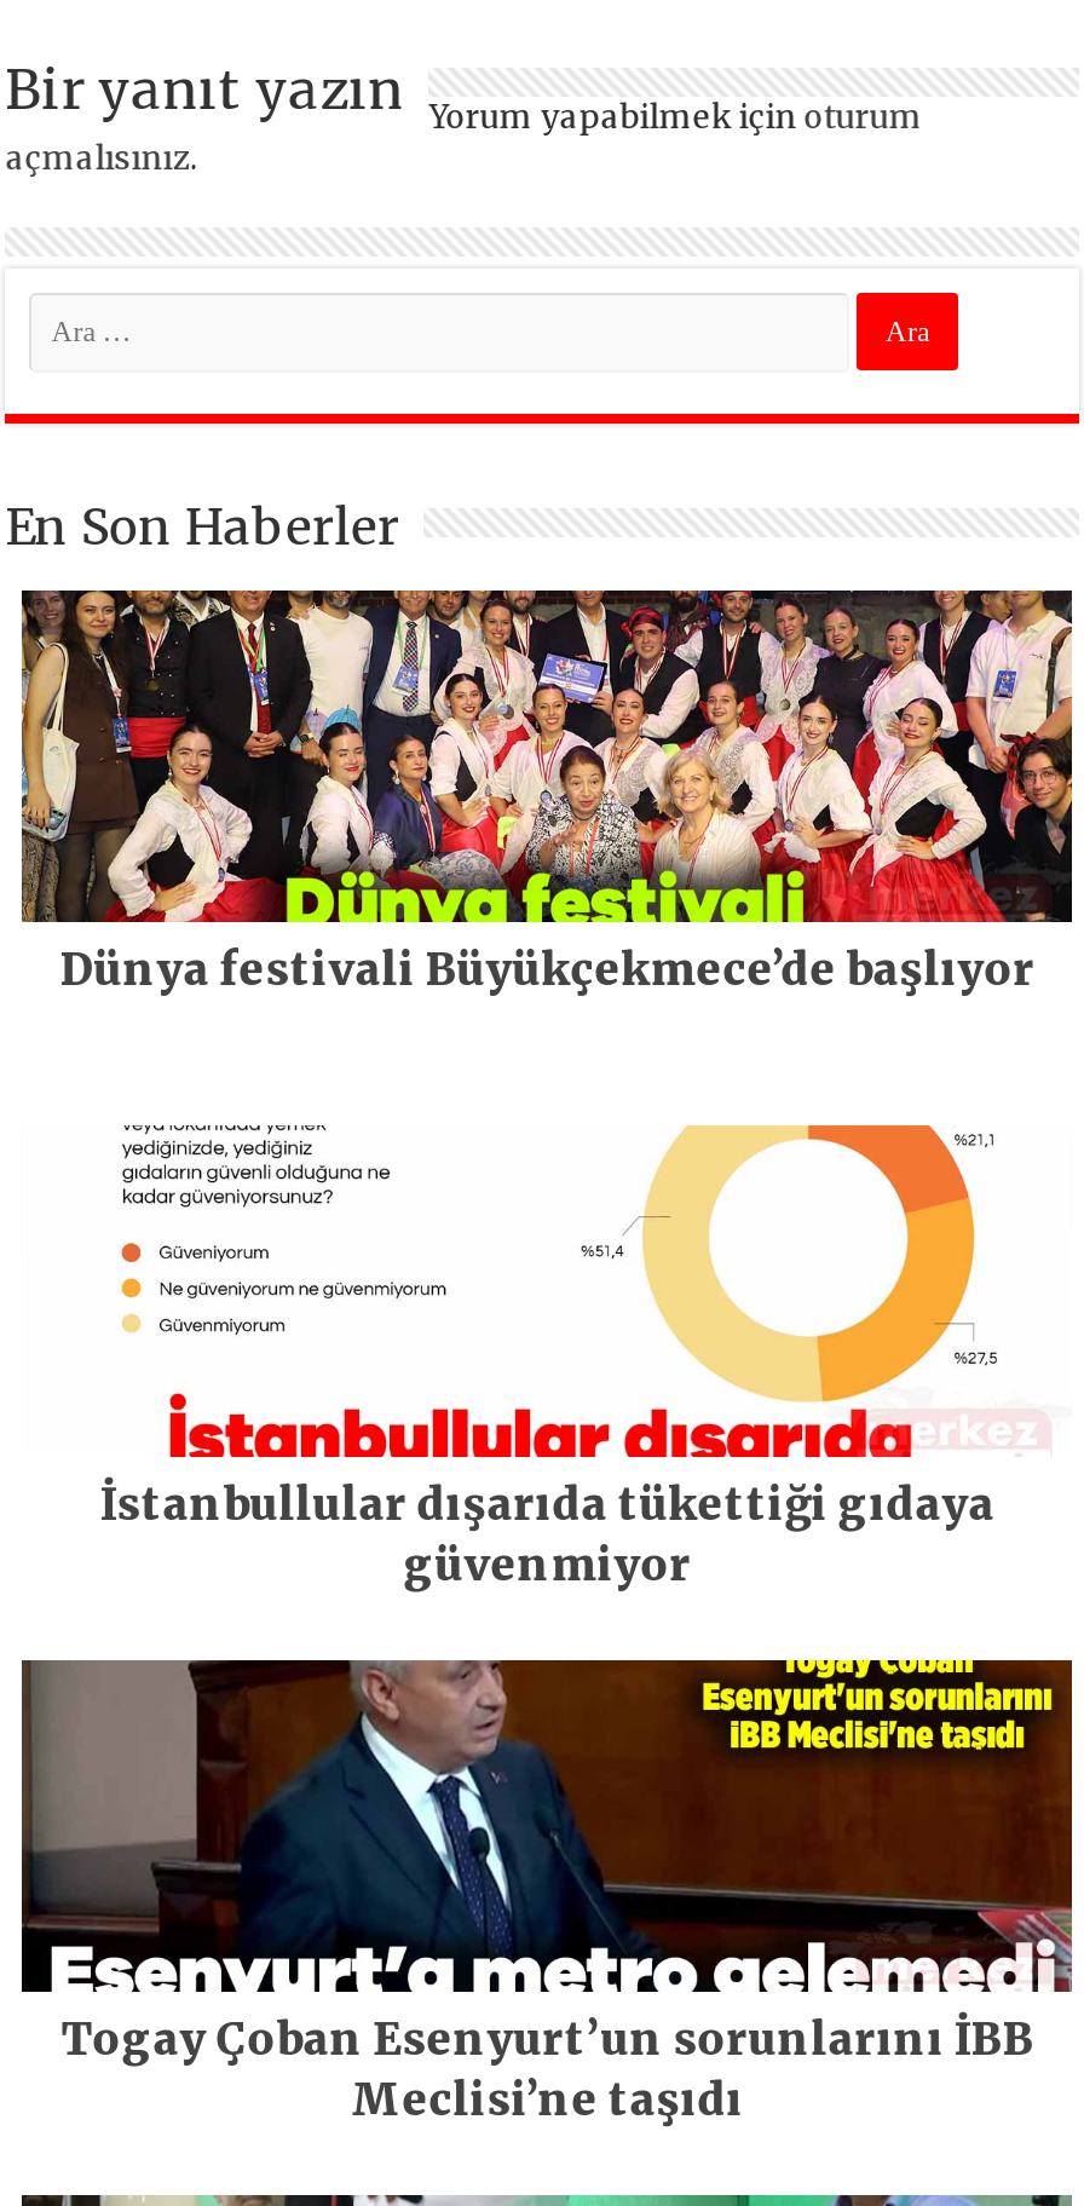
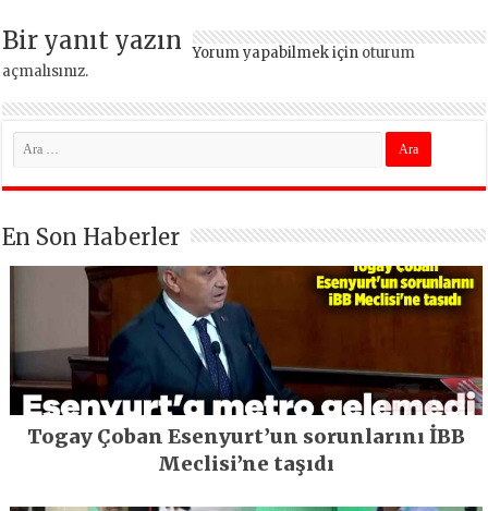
[19,588,1074,996] [image] | Dünya festivali Büyükçekmece’de başlıyor -> none
[100,1123,999,1592] [image] | İstanbullular dışarıda tükettiği gıdaya | güvenmiyor -> none

